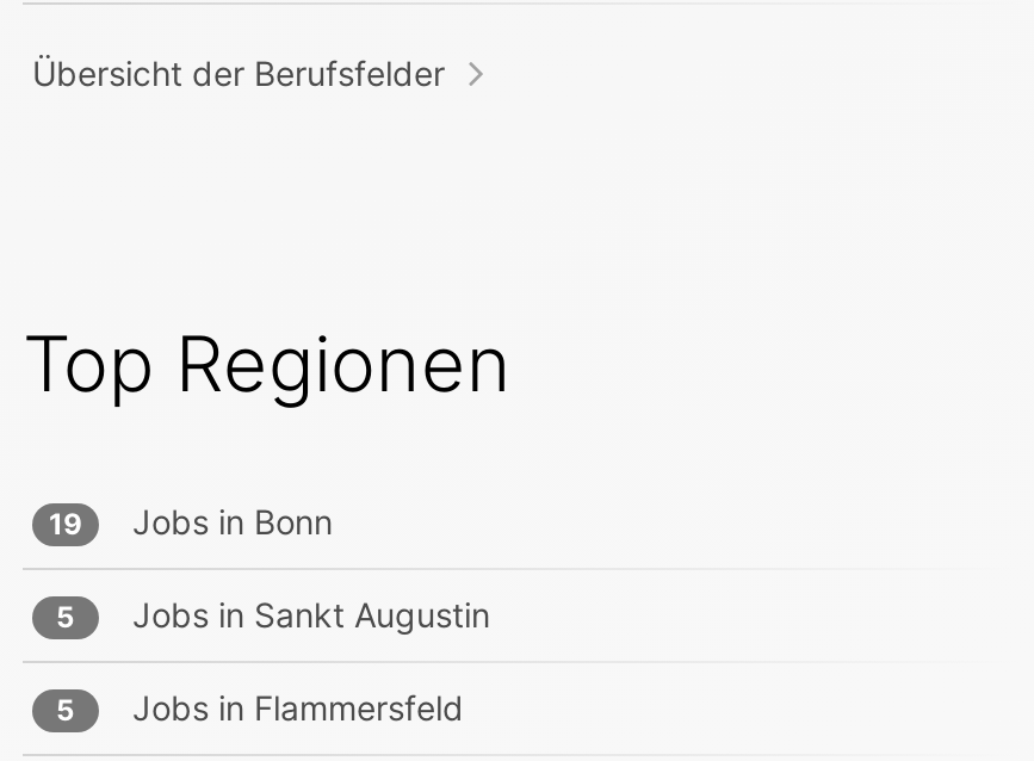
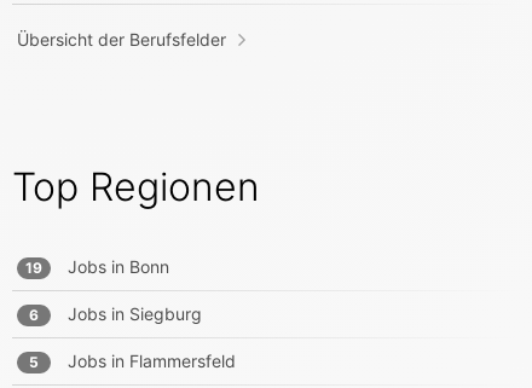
[56,594,490,635] 5 | Jobs in Sankt Augustin -> [29,303,202,324] 6 | Jobs in Siegburg

